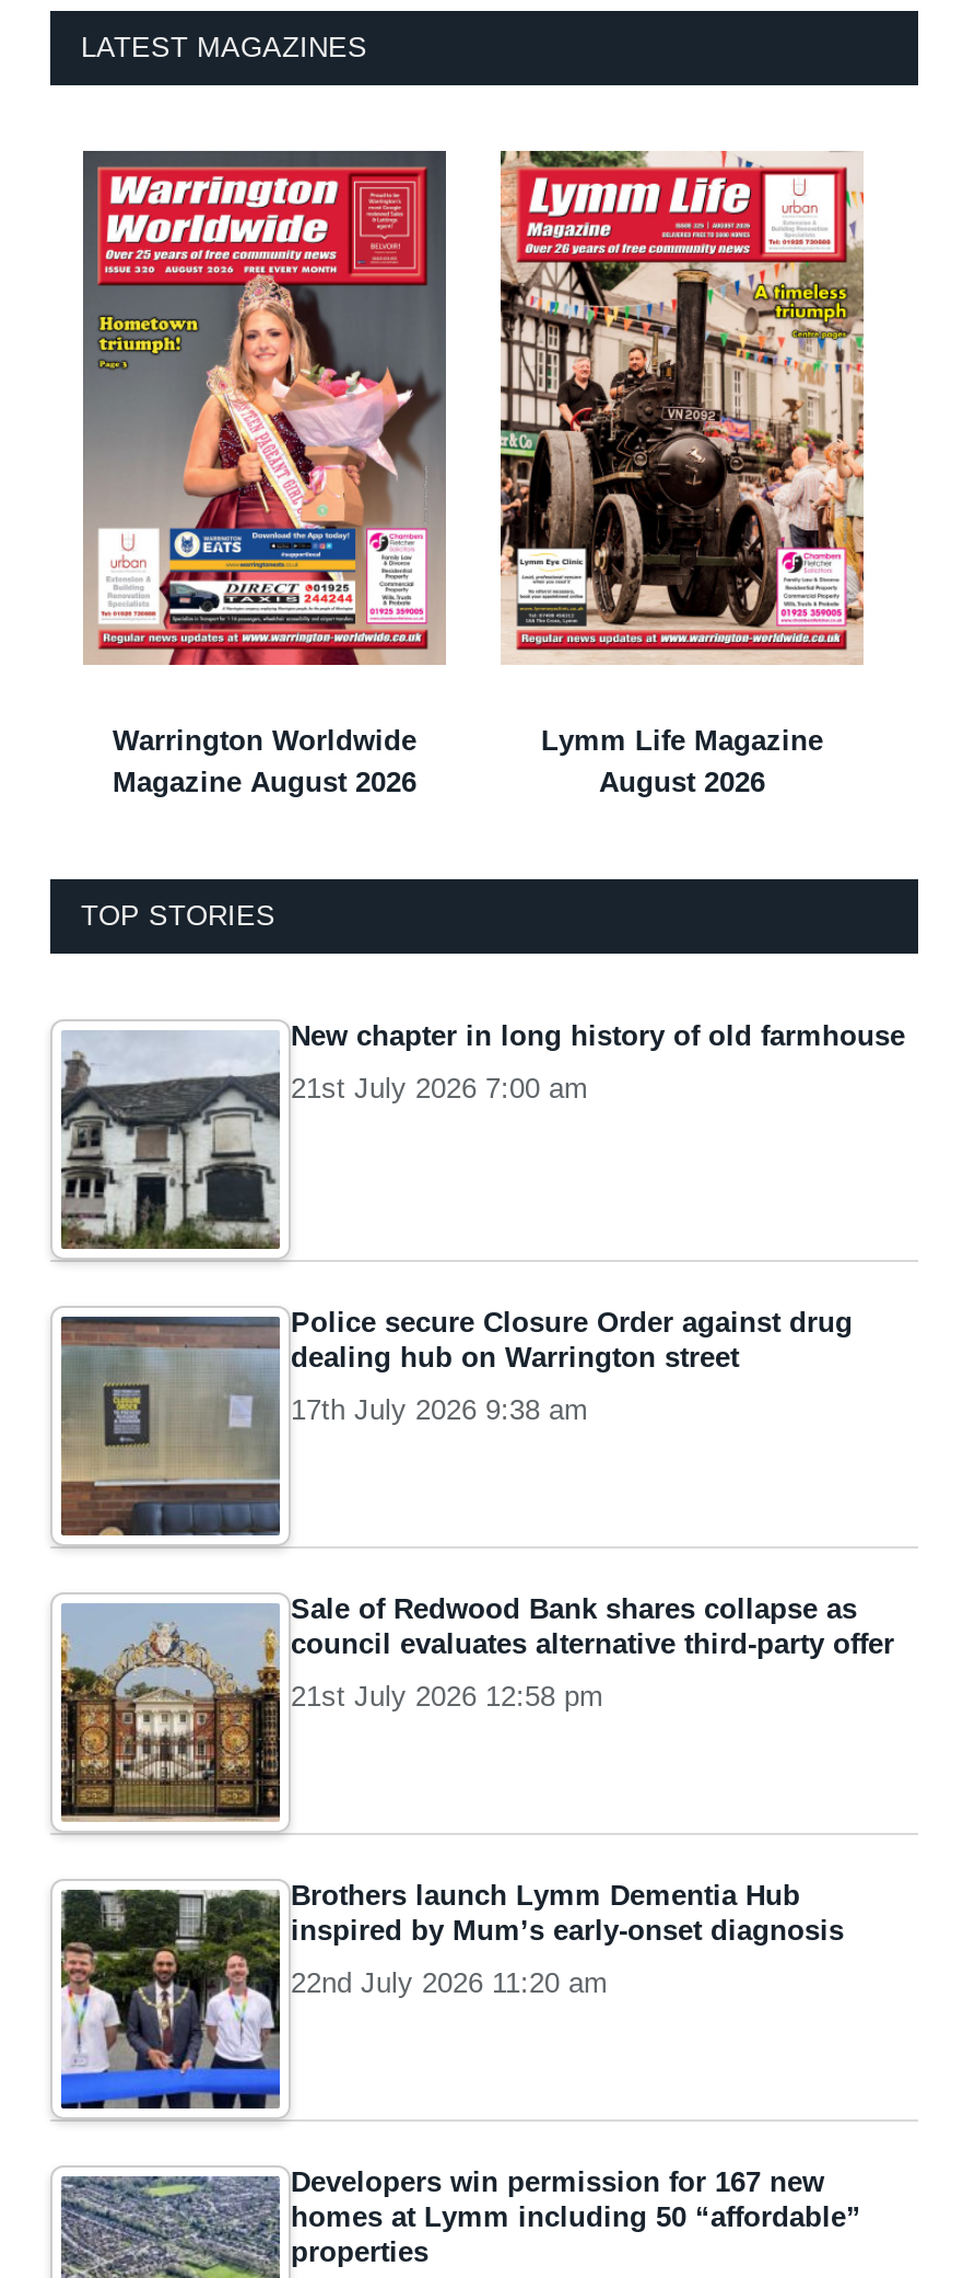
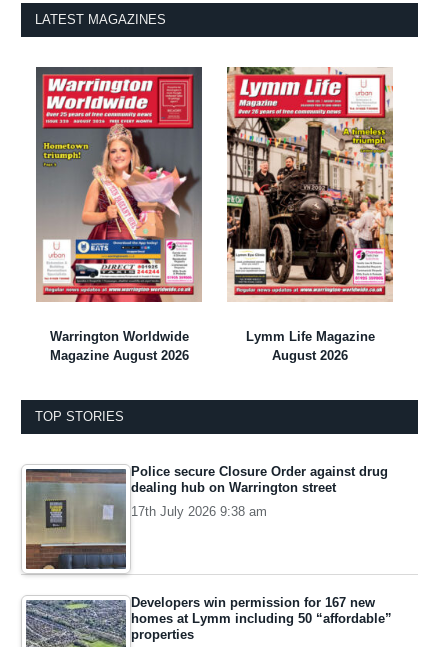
[61,1019,905,1249] [image] | New chapter in long history of old farmhouse | 21st July 2026 7:00 am -> none
[59,1592,894,1835] [image] | Sale of Redwood Bank shares collapse as | council evaluates alternative third-party offer | 21st July 2026 12:58 pm -> none
[59,1879,844,2108] [image] | Brothers launch Lymm Dementia Hub | inspired by Mum’s early-onset diagnosis | 22nd July 2026 11:20 am -> none

